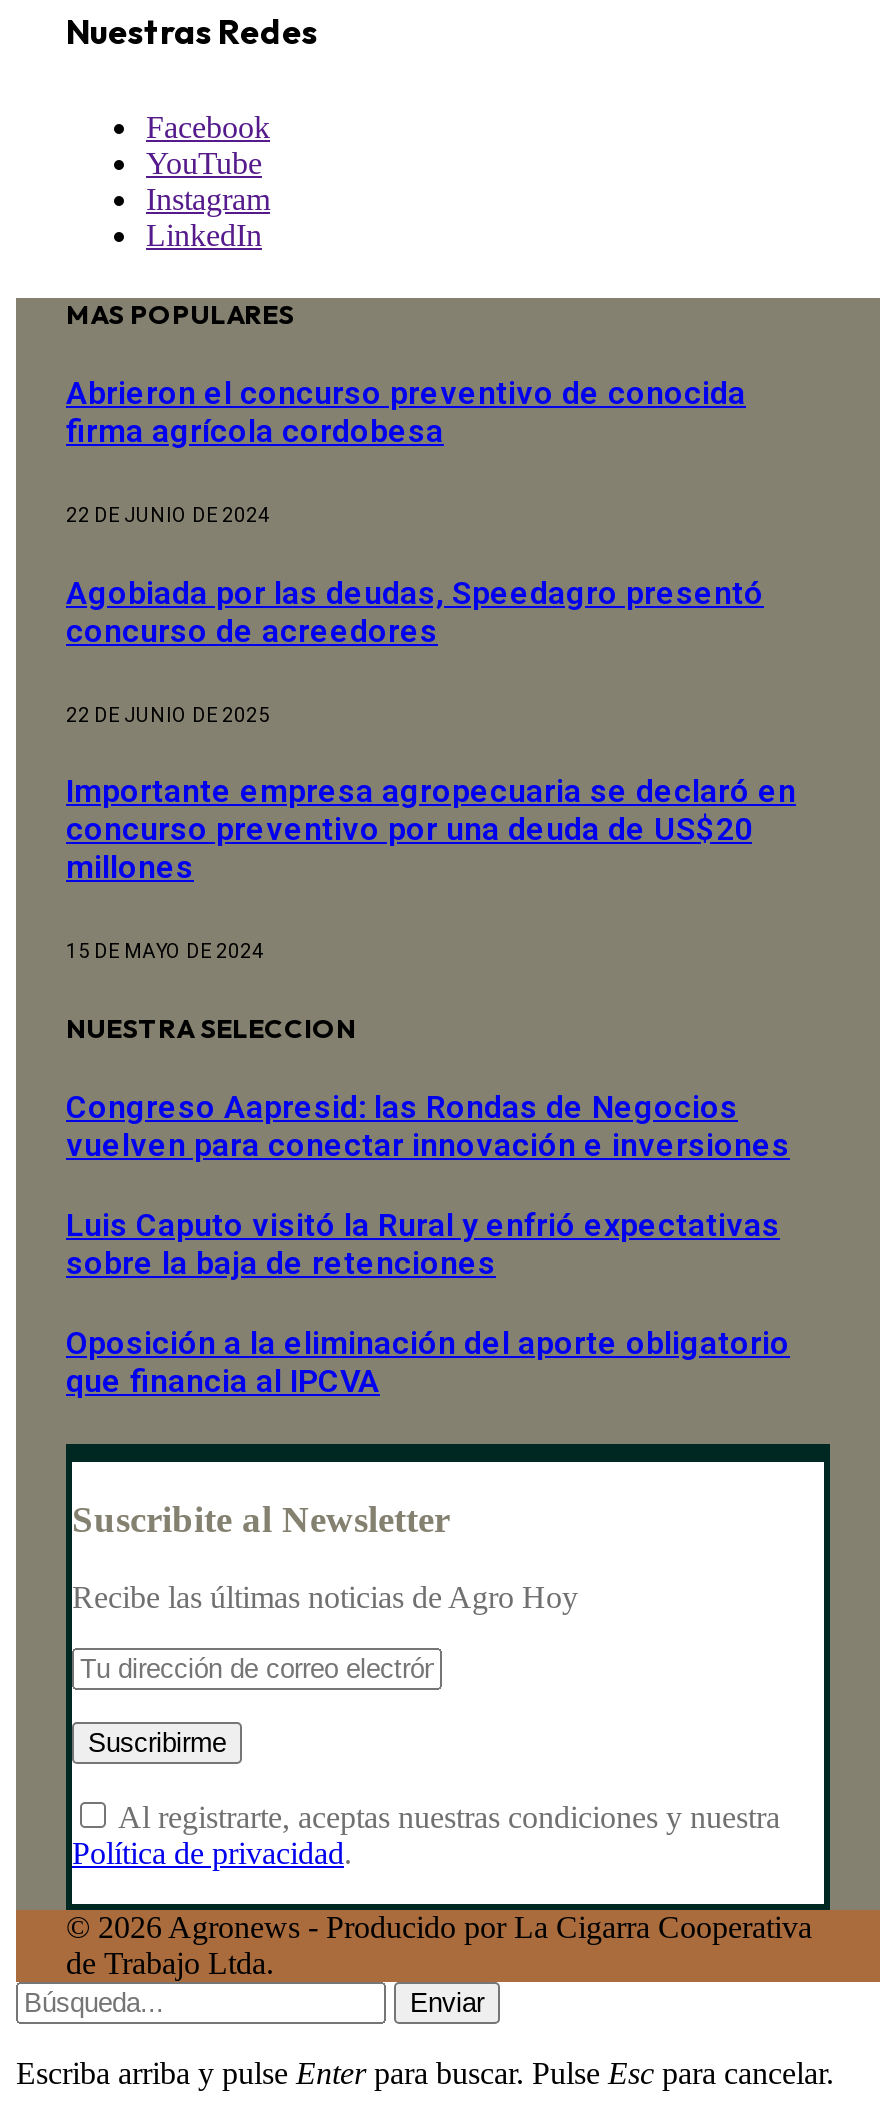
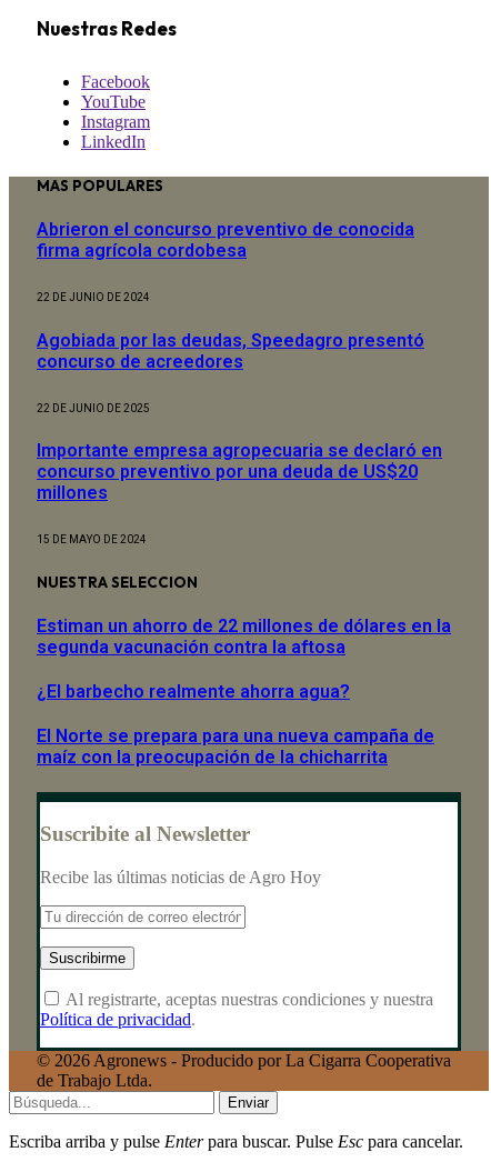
[66,1088,790,1164] Congreso Aapresid: las Rondas de Negocios | vuelven para conectar innovación e inversiones -> [37,615,451,657] Estiman un ahorro de 22 millones de dólares en la | segunda vacunación contra la aftosa
[66,1206,780,1282] Luis Caputo visitó la Rural y enfrió expectativas | sobre la baja de retenciones -> [37,681,350,702] ¿El barbecho realmente ahorra agua?
[66,1325,790,1401] Oposición a la eliminación del aporte obligatorio | que financia al IPCVA -> [37,726,434,768] El Norte se prepara para una nueva campaña de | maíz con la preocupación de la chicharrita

